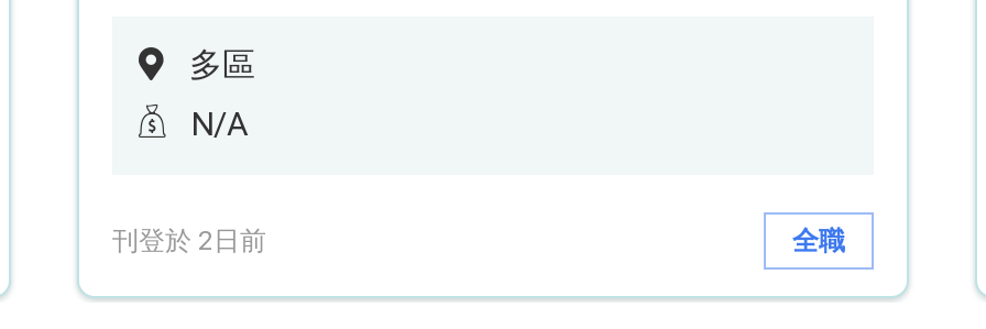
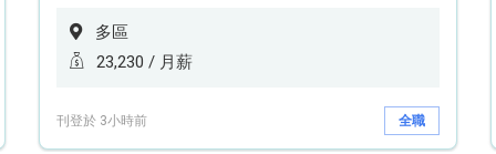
[191,105,249,145] N/A -> [96,52,193,72] 23,230 / 月薪
[112,224,266,255] 刊登於 2日前 -> [56,112,147,128] 刊登於 3小時前

